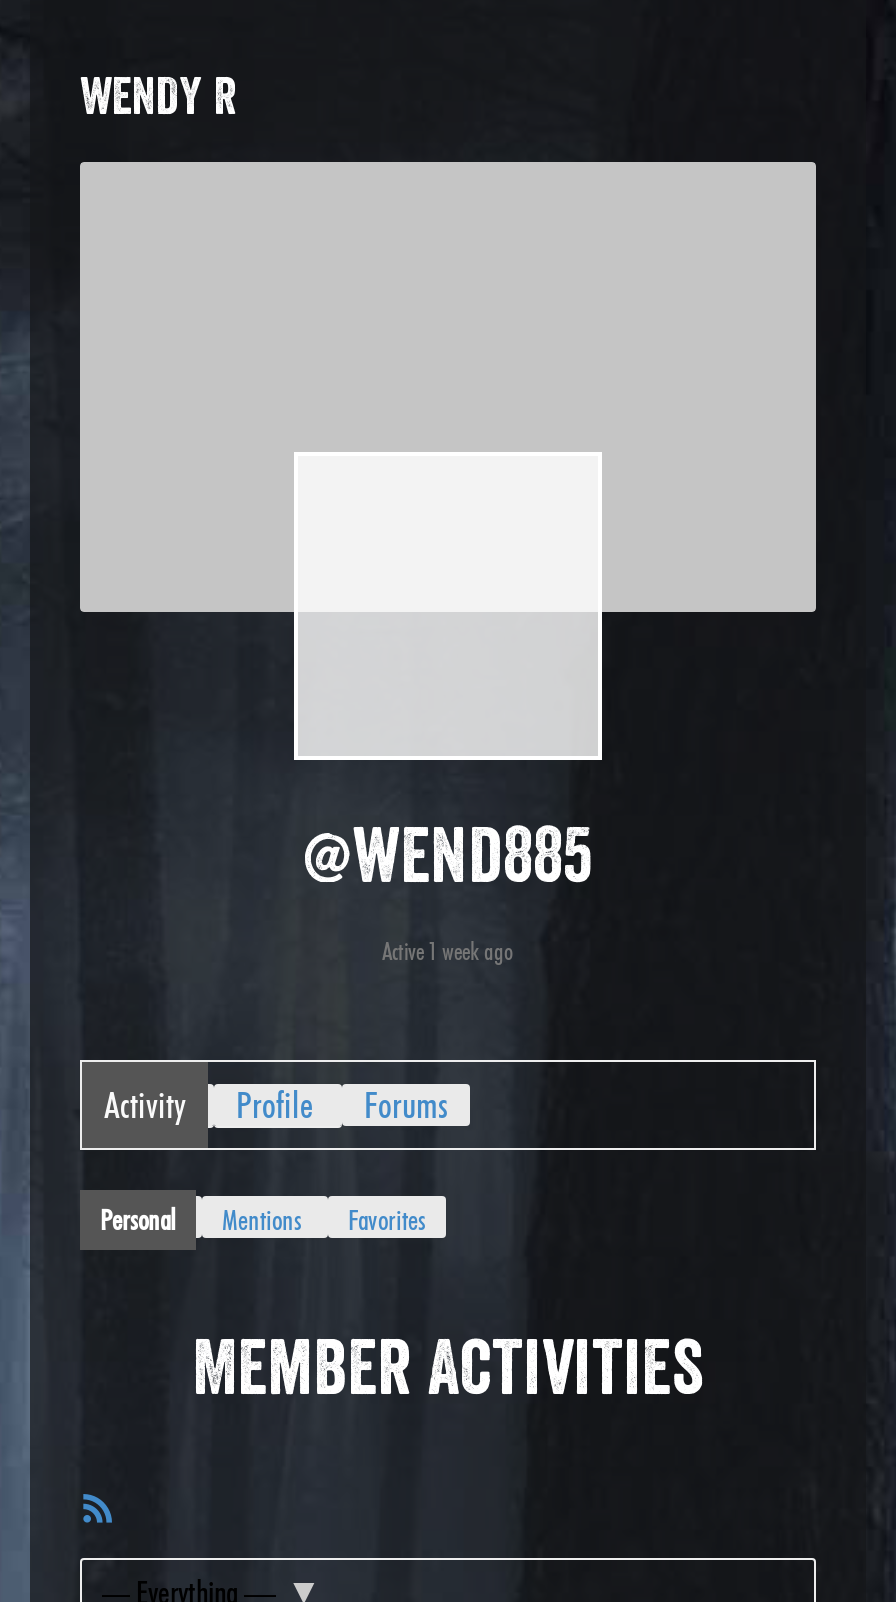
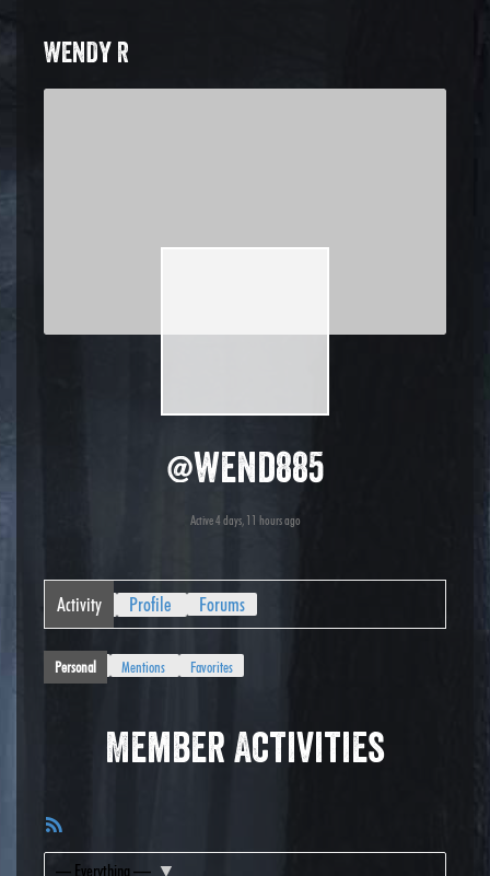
[382,935,514,965] Active 1 week ago -> [190,511,300,528] Active 4 days, 11 hours ago

